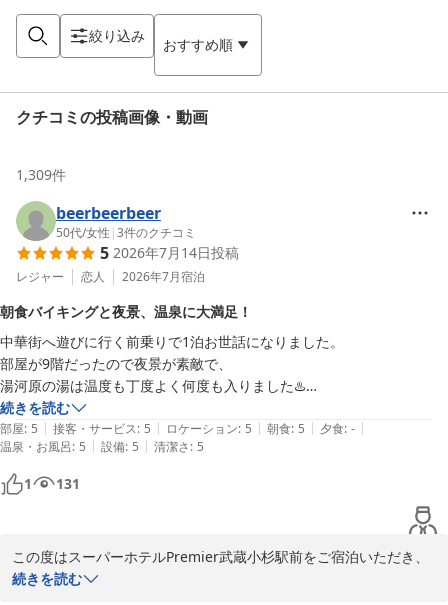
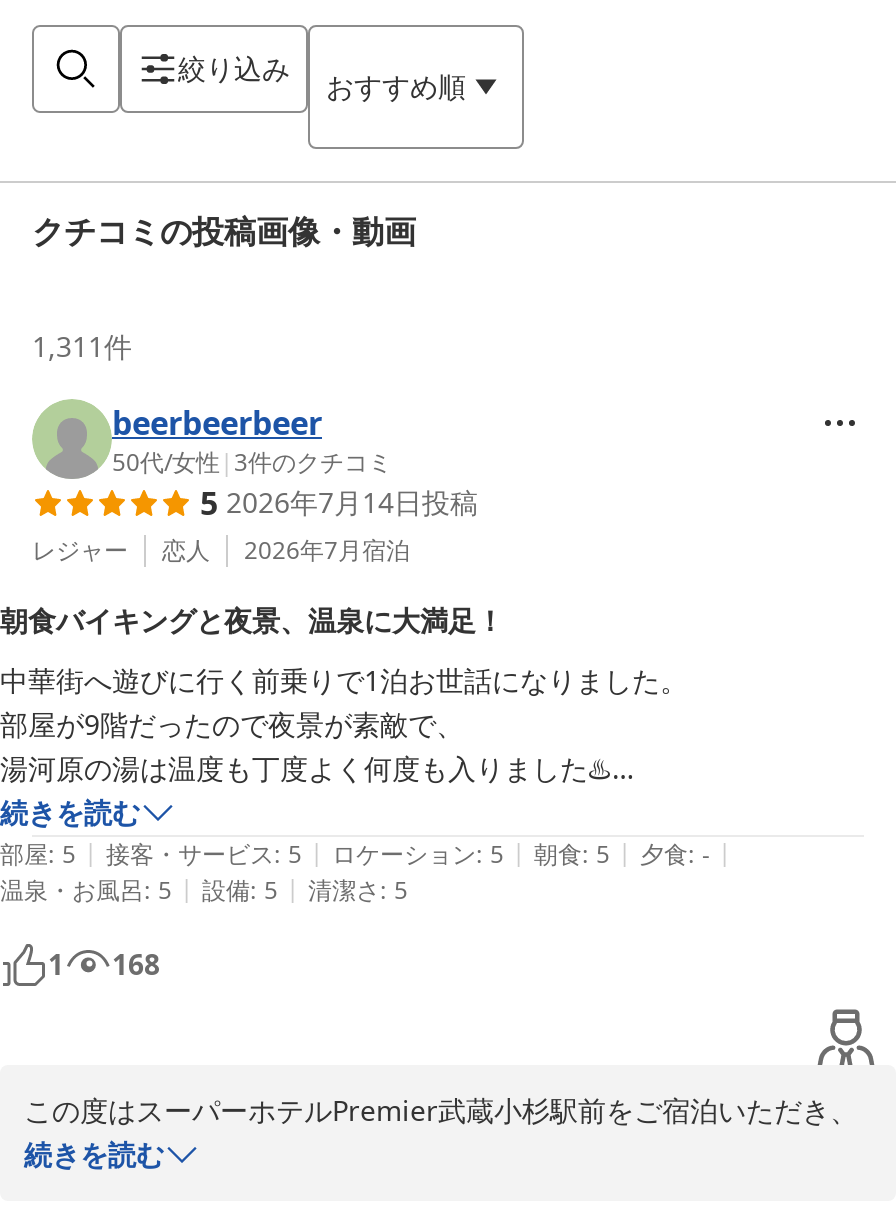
[16,165,66,184] 1,309件 -> [32,327,132,365] 1,311件
[24,474,80,493] 1 131 -> [48,945,160,983] 1 168

